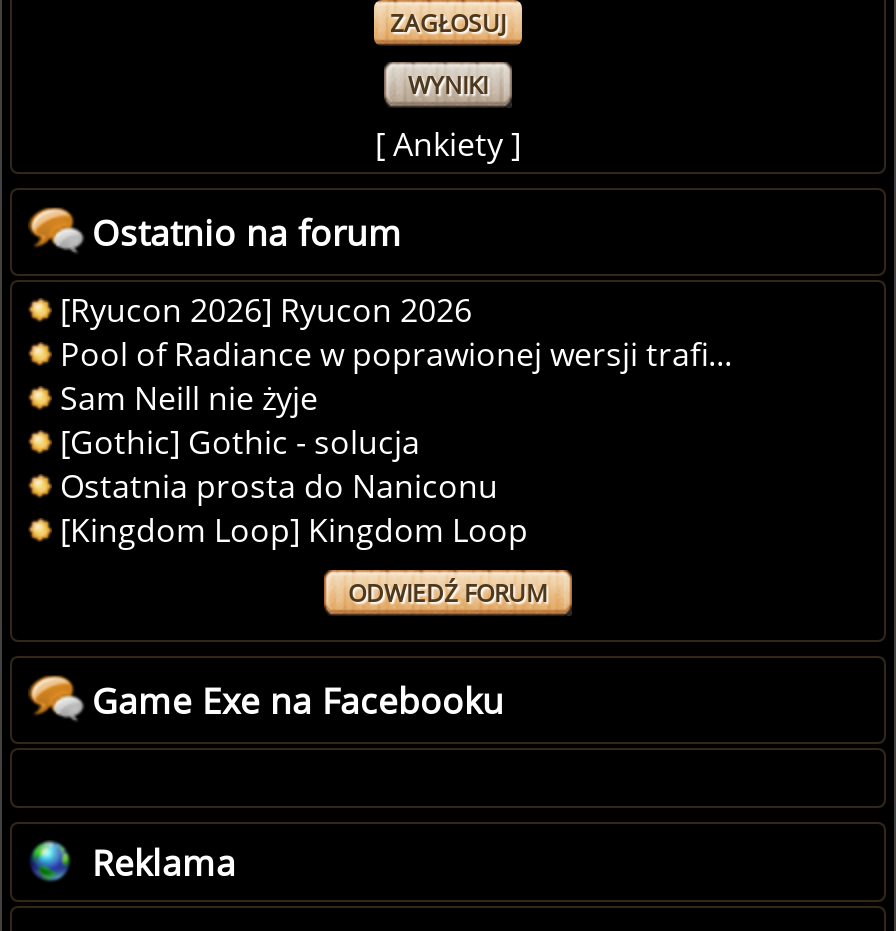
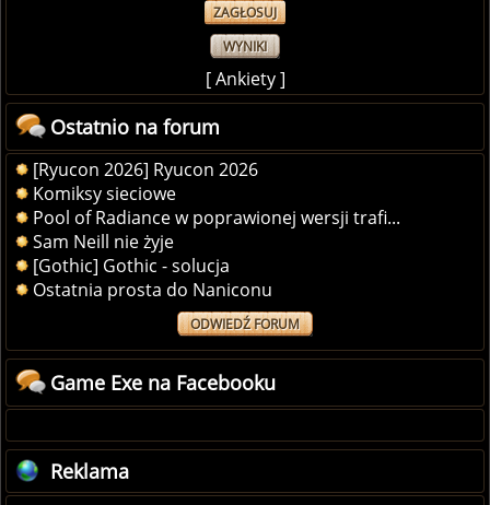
none -> [33,182,176,206] Komiksy sieciowe
moved [60,333,732,509] -> [33,206,400,302]: Pool of Radiance w poprawionej wersji trafi... | Sam Neill nie żyje | [Gothic] Gothic - solucja | Ostatnia prosta do Naniconu
[60,509,528,553] [Kingdom Loop] Kingdom Loop -> none

